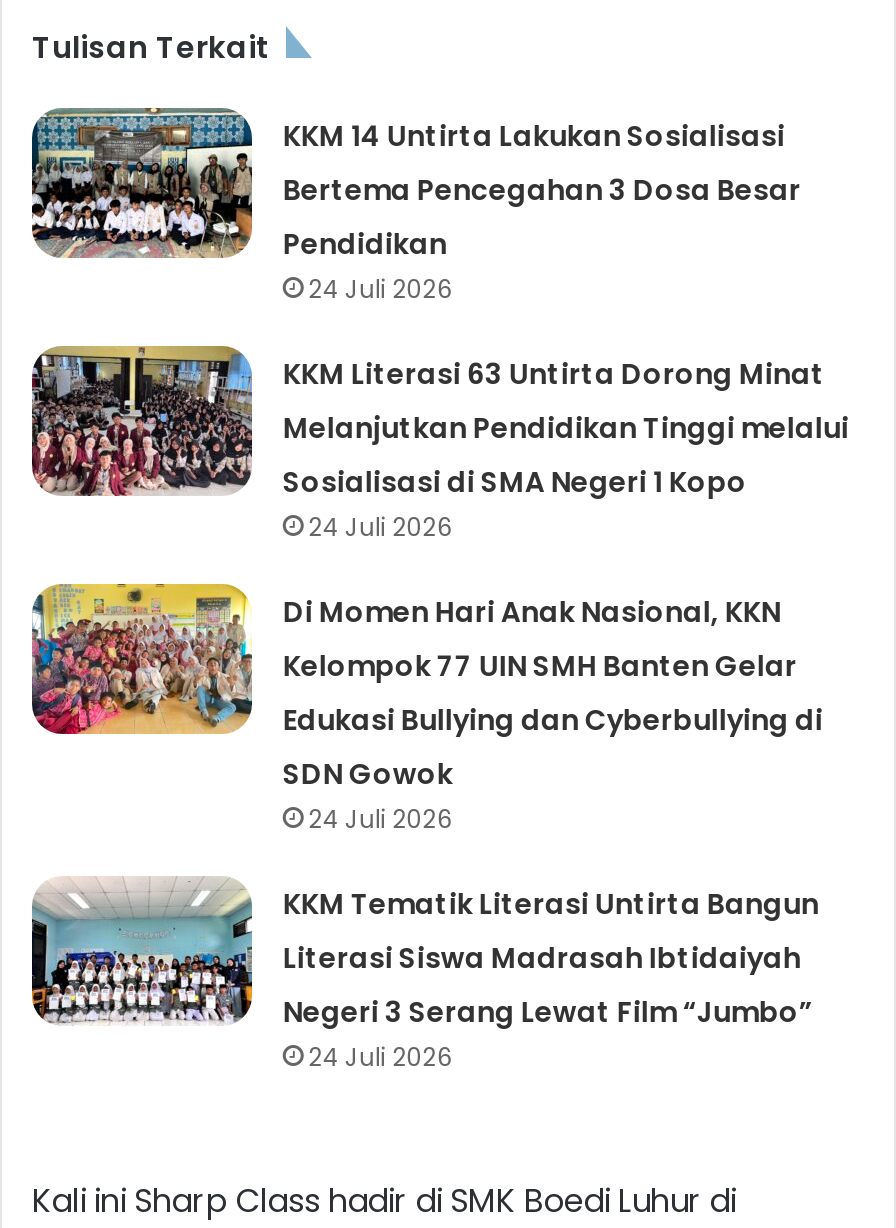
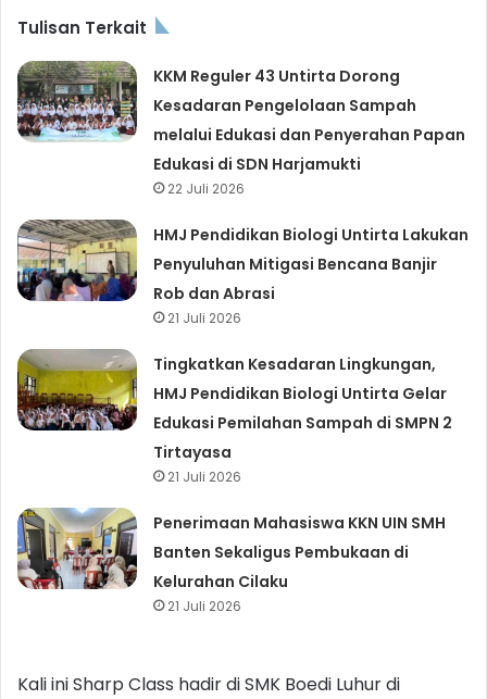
[32,108,801,305] [image] | KKM 14 Untirta Lakukan Sosialisasi | Bertema Pencegahan 3 Dosa Besar | Pendidikan | 24 Juli 2026 -> [17,61,466,197] [image] | KKM Reguler 43 Untirta Dorong | Kesadaran Pengelolaan Sampah | melalui Edukasi dan Penyerahan Papan | Edukasi di SDN Harjamukti | 22 Juli 2026
[32,344,849,543] [image] | KKM Literasi 63 Untirta Dorong Minat | Melanjutkan Pendidikan Tinggi melalui | Sosialisasi di SMA Negeri 1 Kopo | 24 Juli 2026 -> [17,219,469,327] [image] | HMJ Pendidikan Biologi Untirta Lakukan | Penyuluhan Mitigasi Bencana Banjir | Rob dan Abrasi | 21 Juli 2026
[30,582,823,835] [image] | Di Momen Hari Anak Nasional, KKN | Kelompok 77 UIN SMH Banten Gelar | Edukasi Bullying dan Cyberbullying di | SDN Gowok | 24 Juli 2026 -> [16,349,453,485] [image] | Tingkatkan Kesadaran Lingkungan, | HMJ Pendidikan Biologi Untirta Gelar | Edukasi Pemilahan Sampah di SMPN 2 | Tirtayasa | 21 Juli 2026
[30,876,819,1073] [image] | KKM Tematik Literasi Untirta Bangun | Literasi Siswa Madrasah Ibtidaiyah | Negeri 3 Serang Lewat Film “Jumbo” | 24 Juli 2026 -> [16,508,446,615] [image] | Penerimaan Mahasiswa KKN UIN SMH | Banten Sekaligus Pembukaan di | Kelurahan Cilaku | 21 Juli 2026

